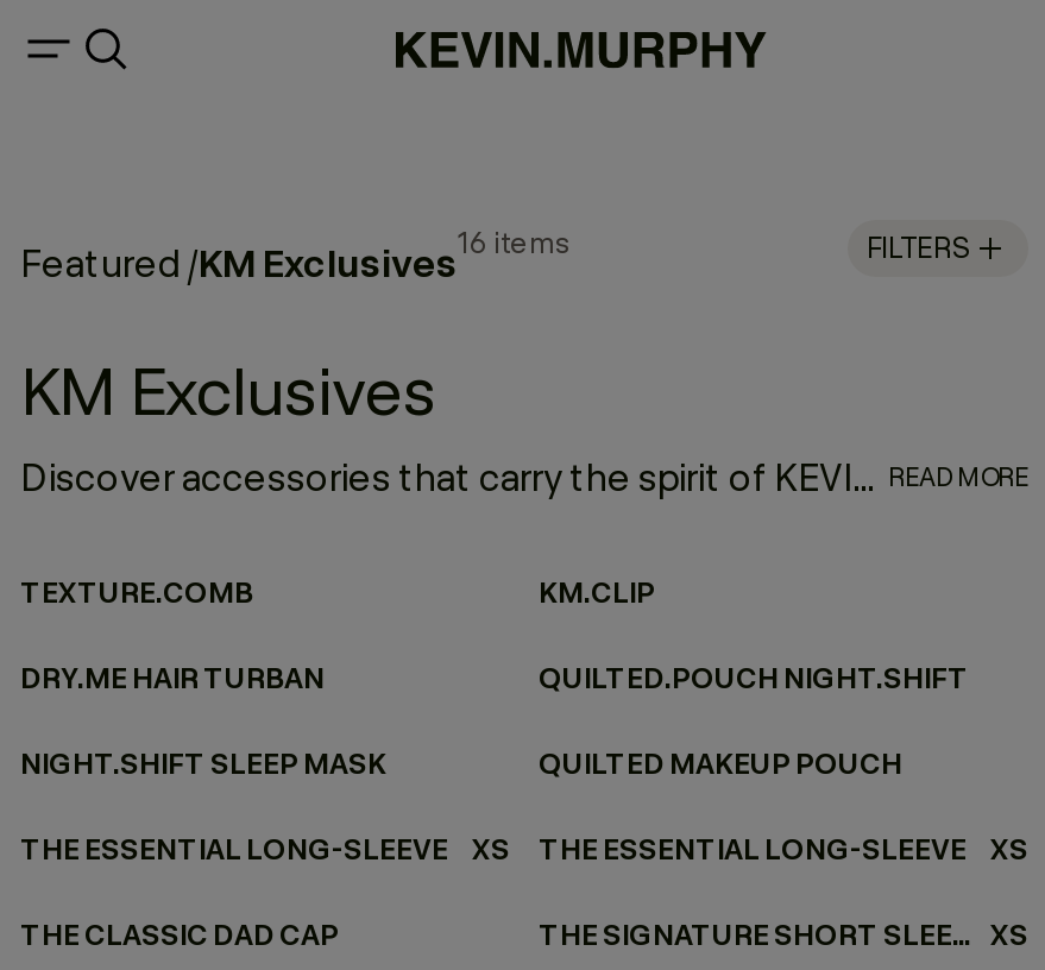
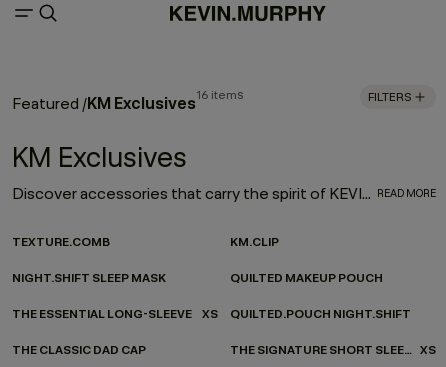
[20,660,325,695] DRY.ME HAIR TURBAN -> none
moved [539,660,969,695] -> [230,306,411,321]: QUILTED.POUCH NIGHT.SHIFT
[539,831,1028,867] THE ESSENTIAL LONG-SLEEVE | XS -> none

